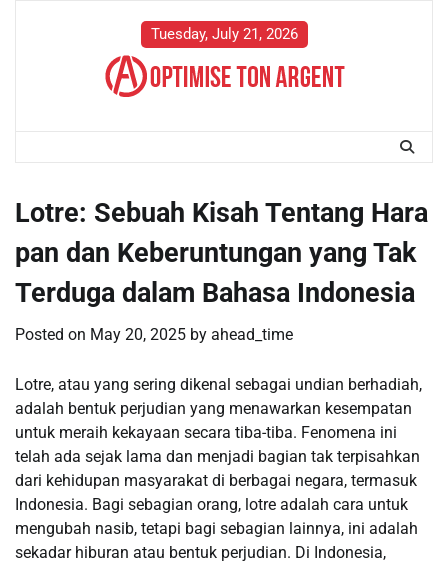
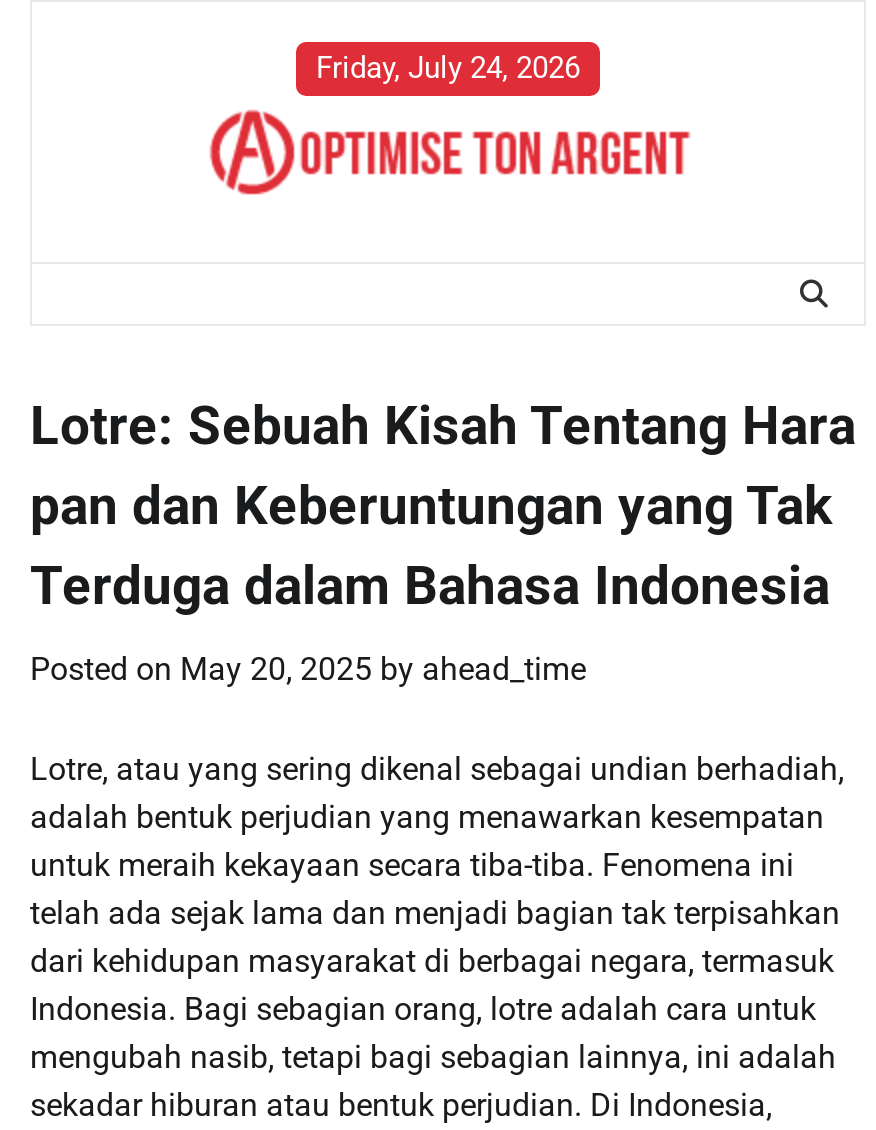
[150,25,297,43] Tuesday, July 21, 2026 -> [316,50,580,86] Friday, July 24, 2026

